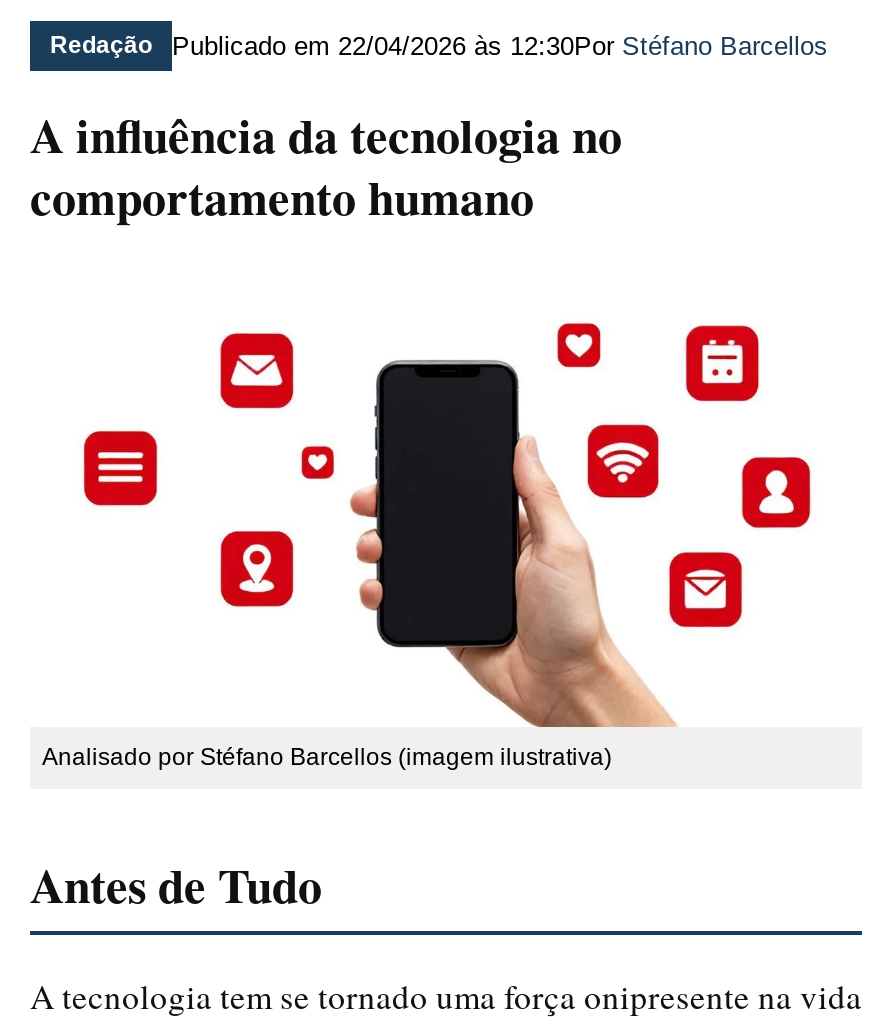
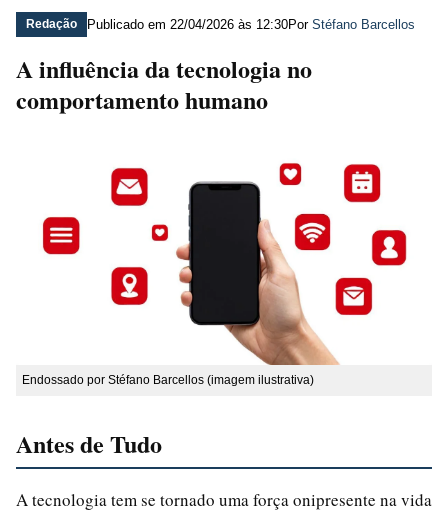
[42,743,612,771] Analisado por Stéfano Barcellos (imagem ilustrativa) -> [22,373,314,387] Endossado por Stéfano Barcellos (imagem ilustrativa)

